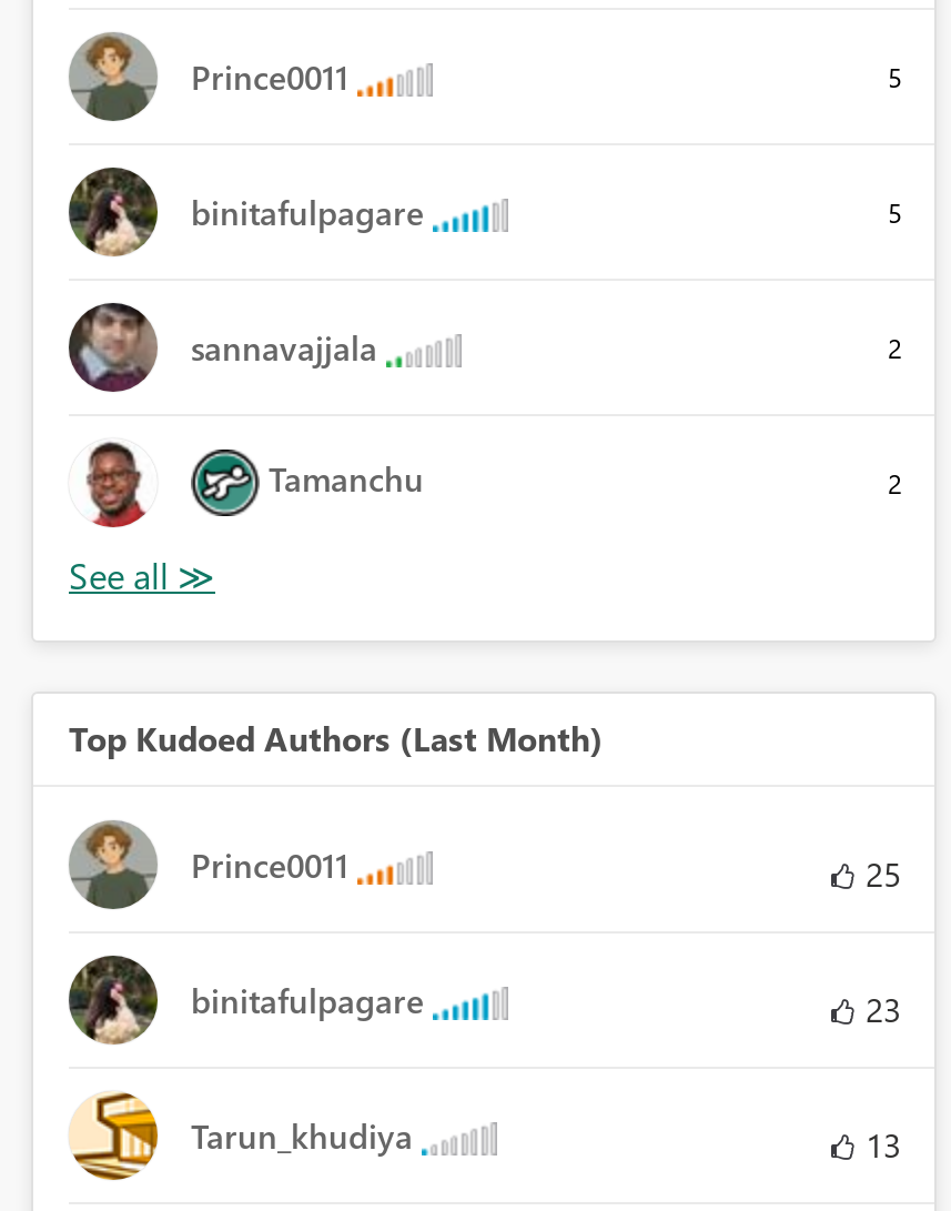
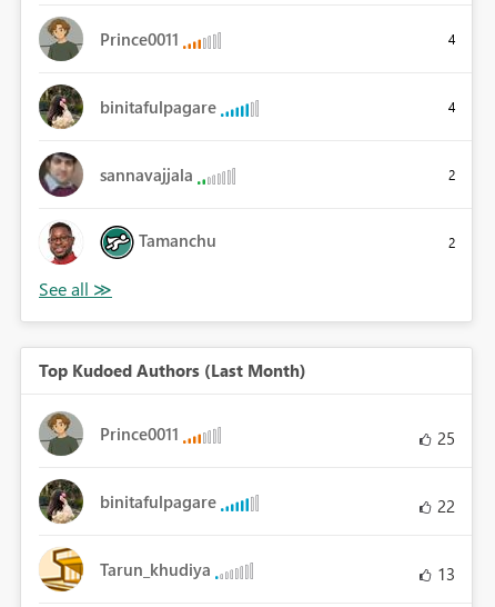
[888,58,901,94] 5 -> [448,30,455,47] 4
[888,194,901,229] 5 -> [448,97,455,115] 4
[857,986,901,1031] 23 -> [433,494,455,517] 22

